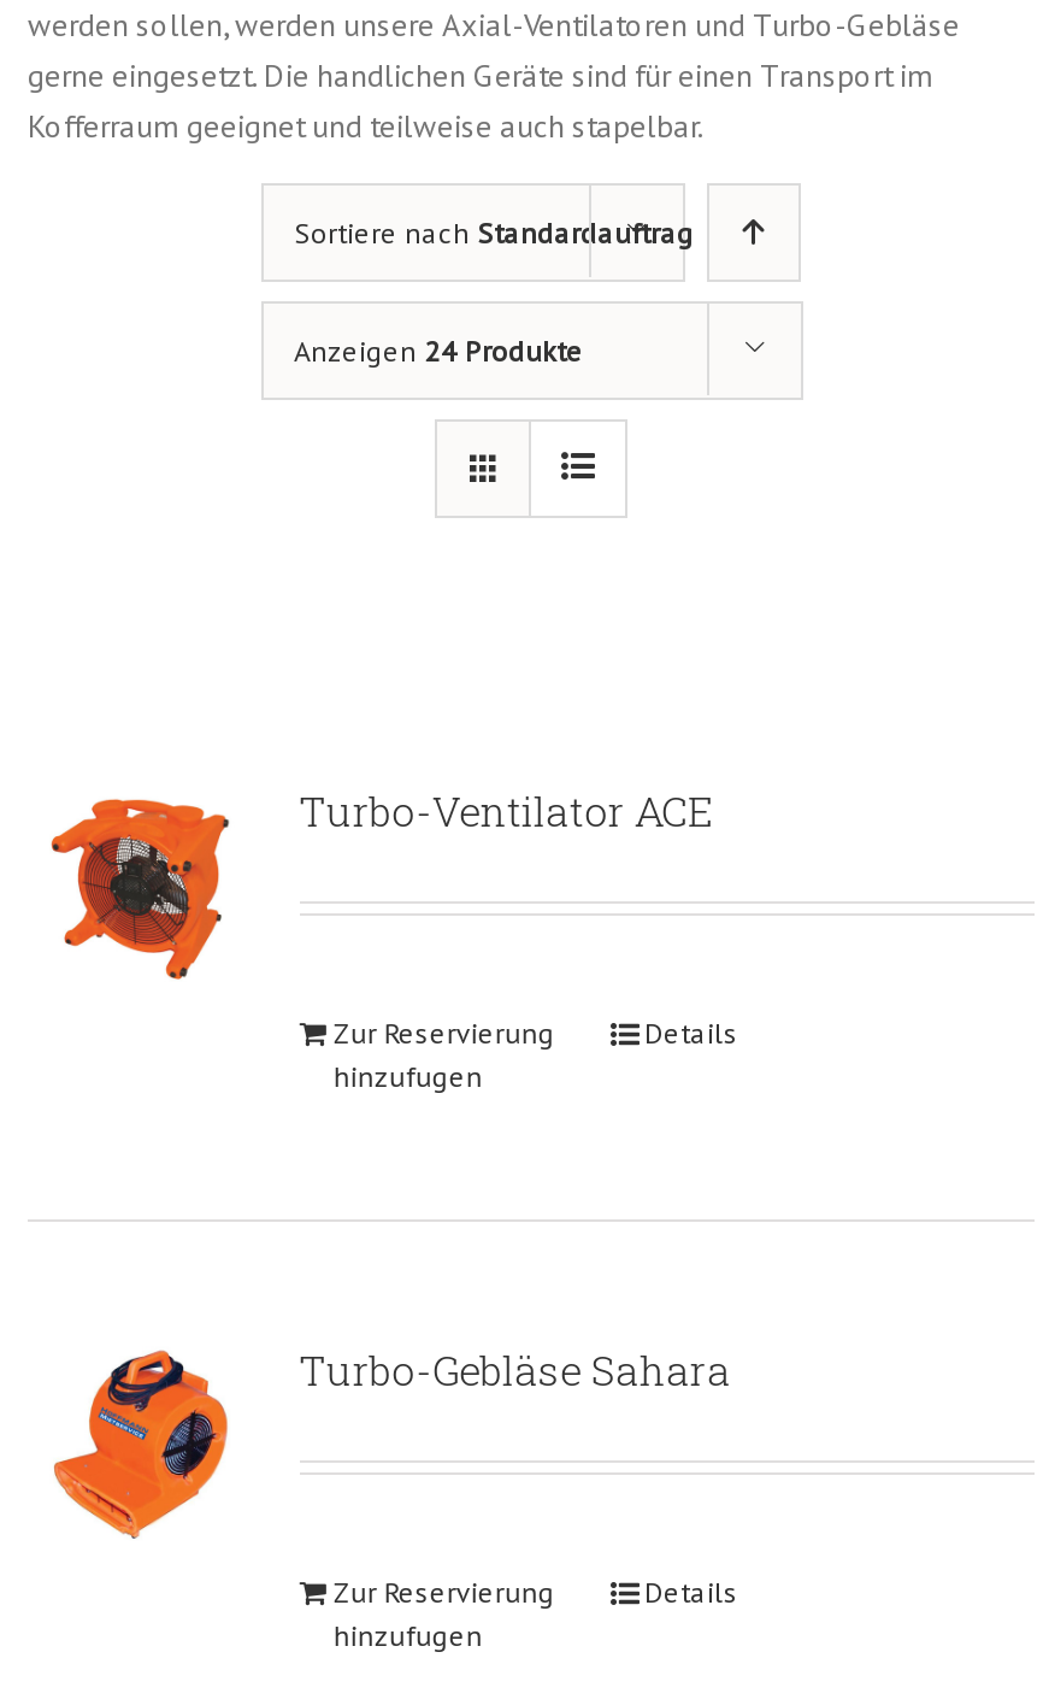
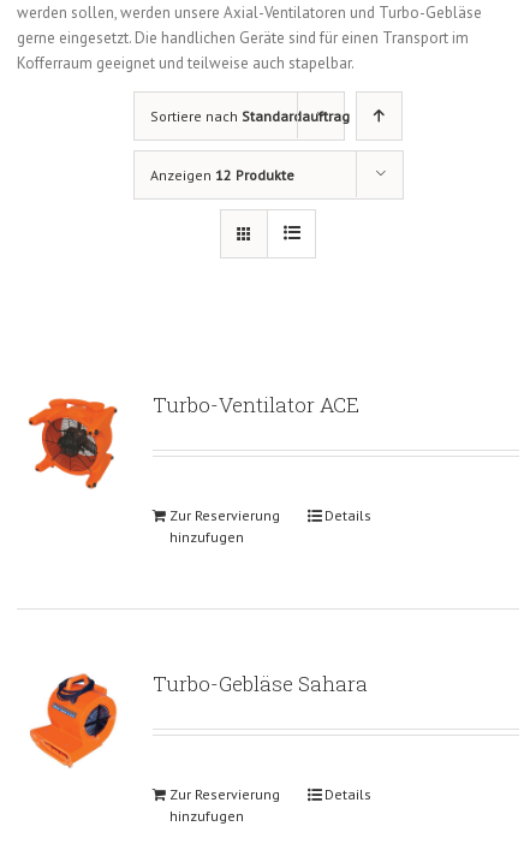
[294,333,583,369] Anzeigen 24 Produkte -> [150,166,294,184] Anzeigen 12 Produkte

